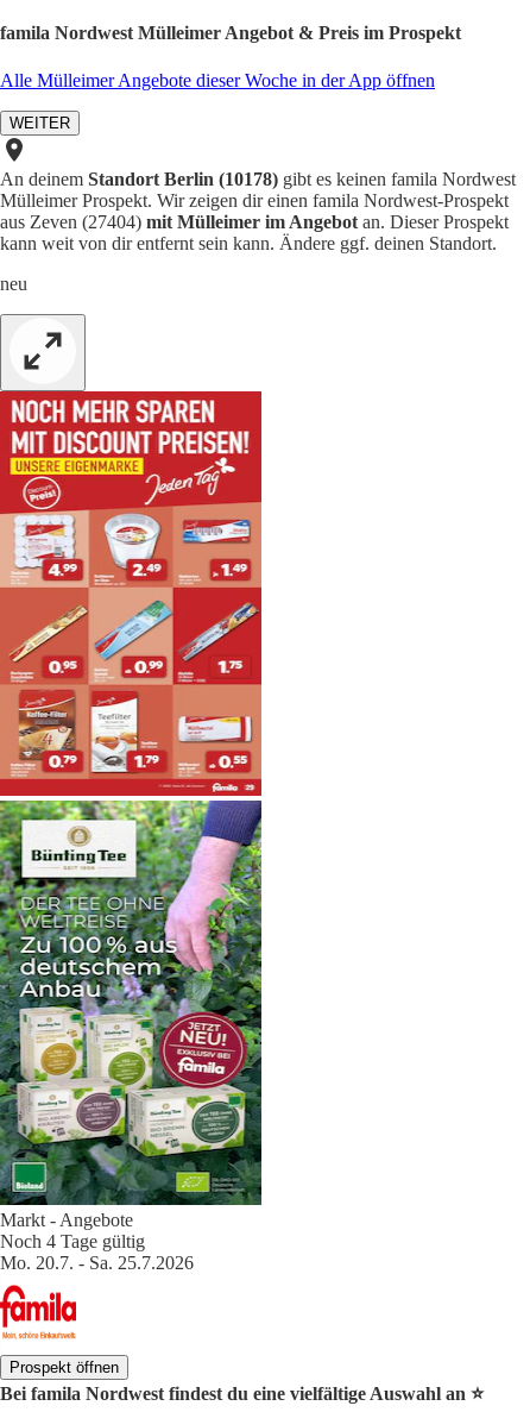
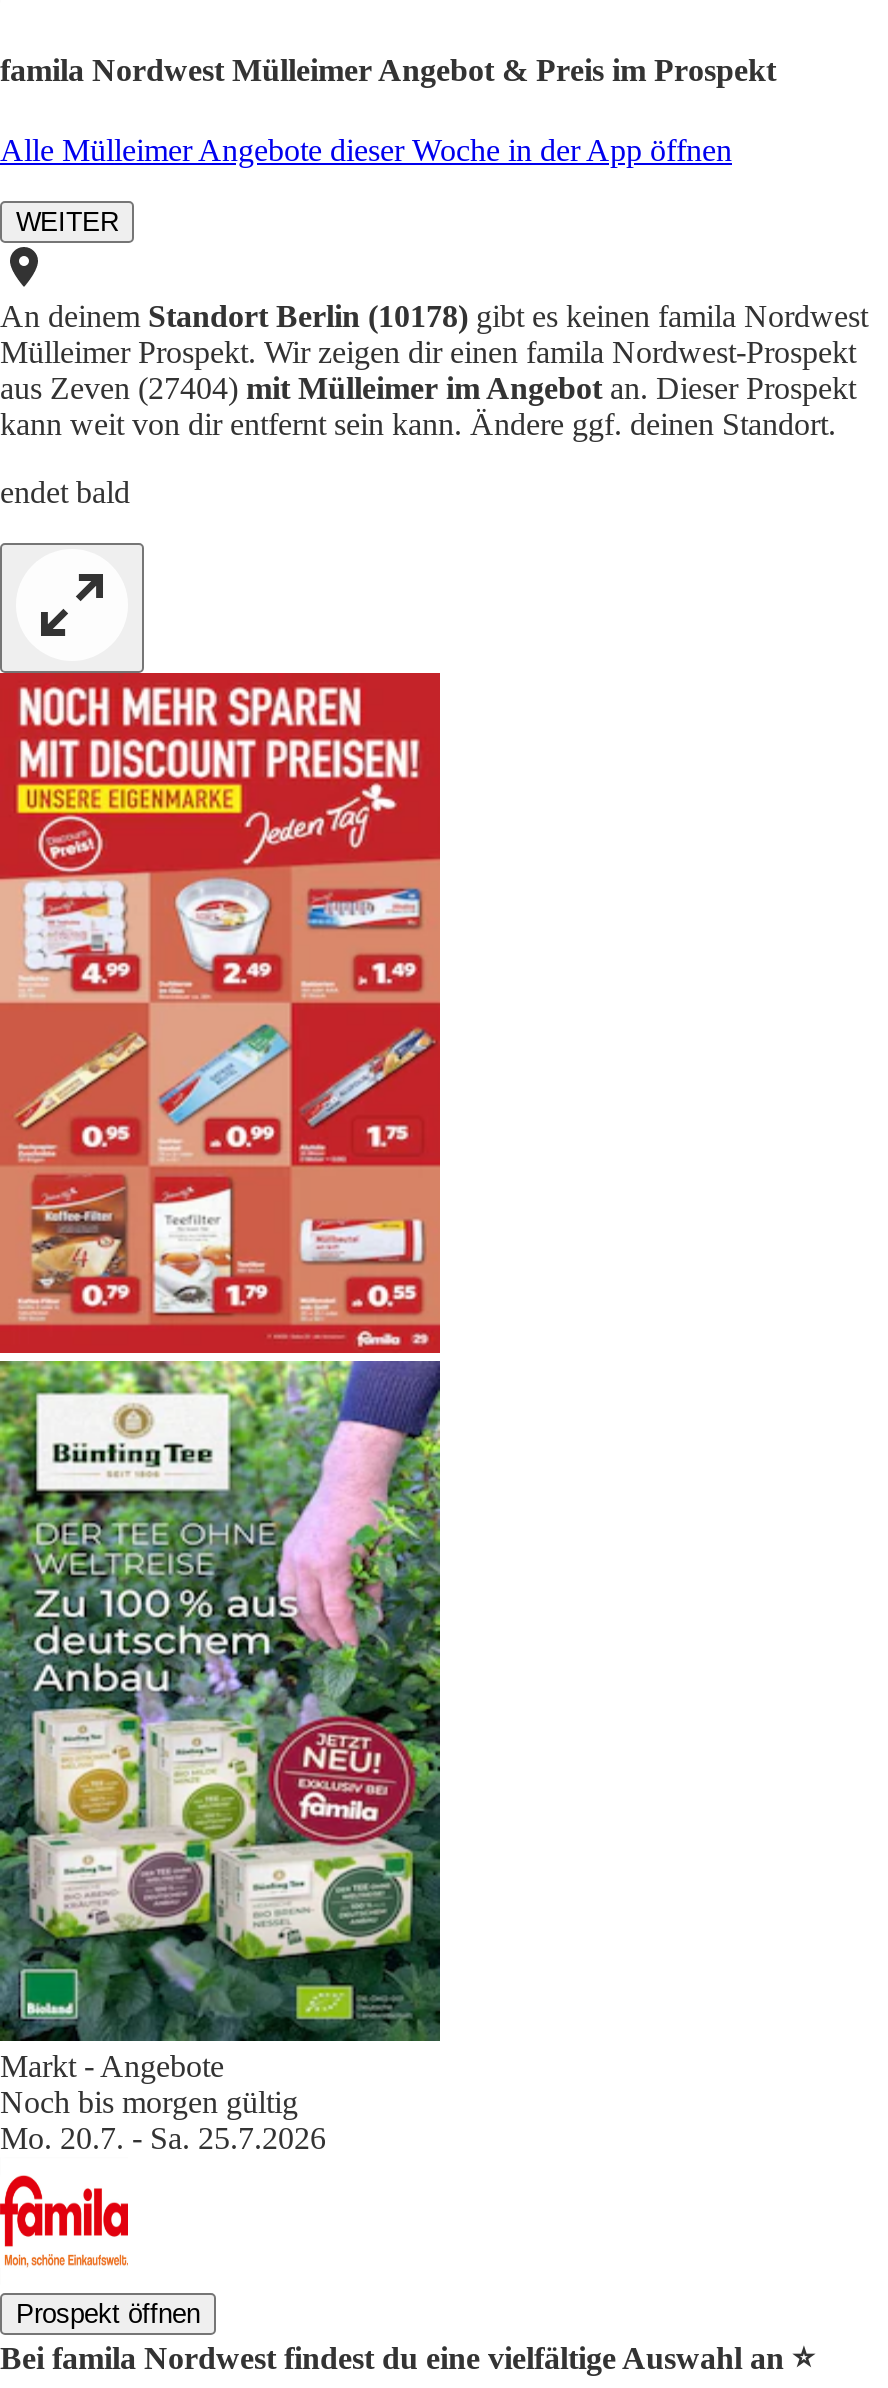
[0,273,27,293] neu -> [0,474,130,508] endet bald
[0,1231,145,1251] Noch 4 Tage gültig -> [0,2084,298,2118] Noch bis morgen gültig

